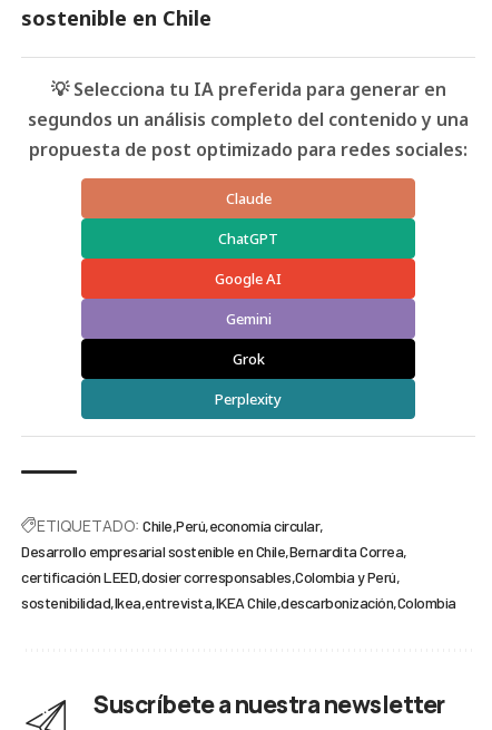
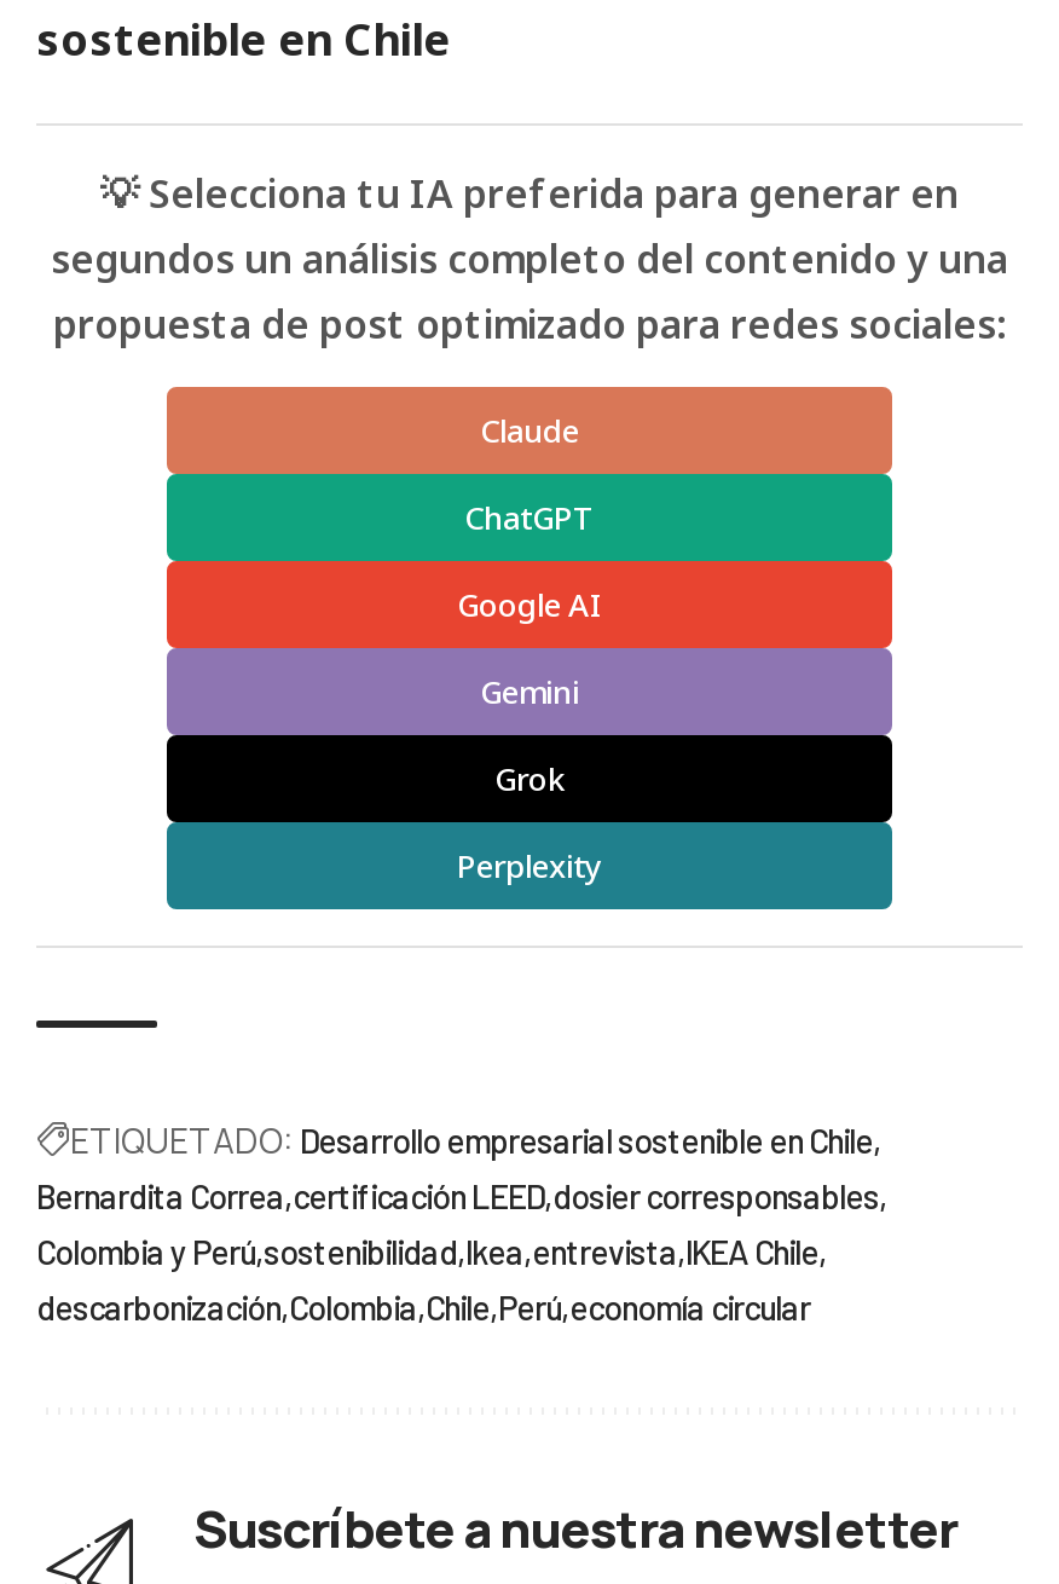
[21,515,456,612] ETIQUETADO: Chile Perú economía circular | Desarrollo empresarial sostenible en Chile Bernardita Correa | certificación LEED dosier corresponsables Colombia y Perú | sostenibilidad Ikea entrevista IKEA Chile descarbonización Colombia -> [36,1118,879,1328] ETIQUETADO: Desarrollo empresarial sostenible en Chile | Bernardita Correa certificación LEED dosier corresponsables | Colombia y Perú sostenibilidad Ikea entrevista IKEA Chile | descarbonización Colombia Chile Perú economía circular

